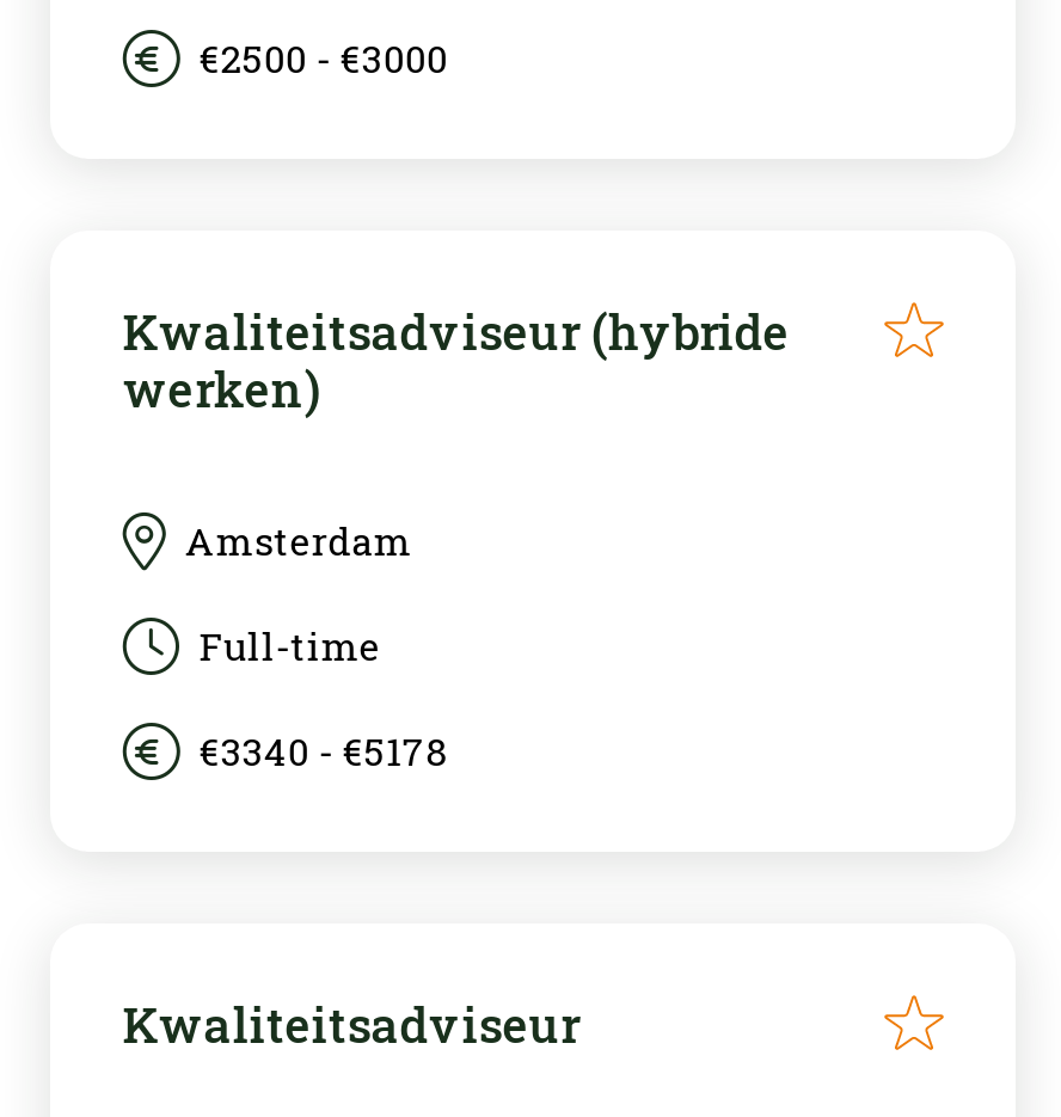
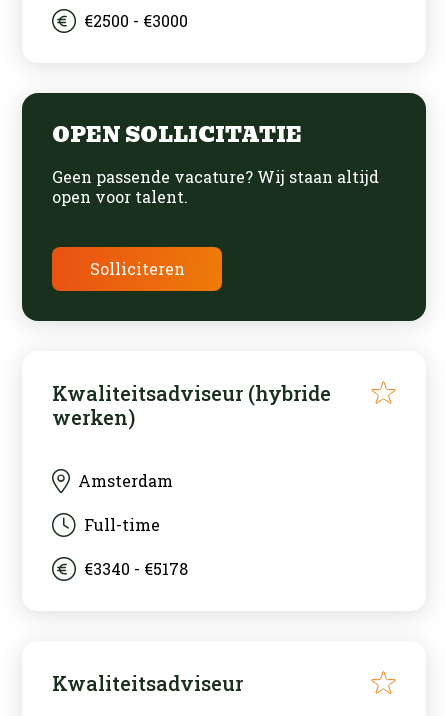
none -> [21,92,427,322] [image] | OPEN SOLLICITATIE | Geen passende vacature? Wij staan altijd | open voor talent. | Solliciteren

